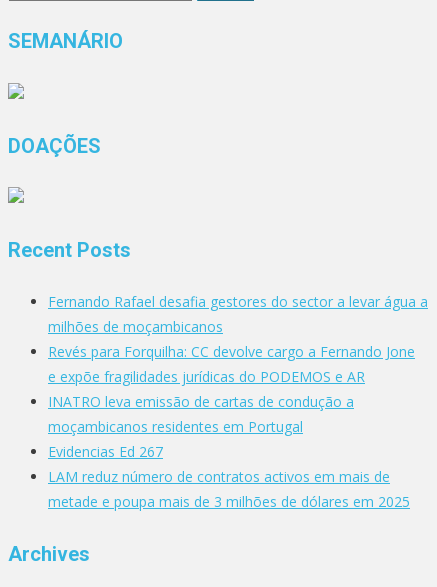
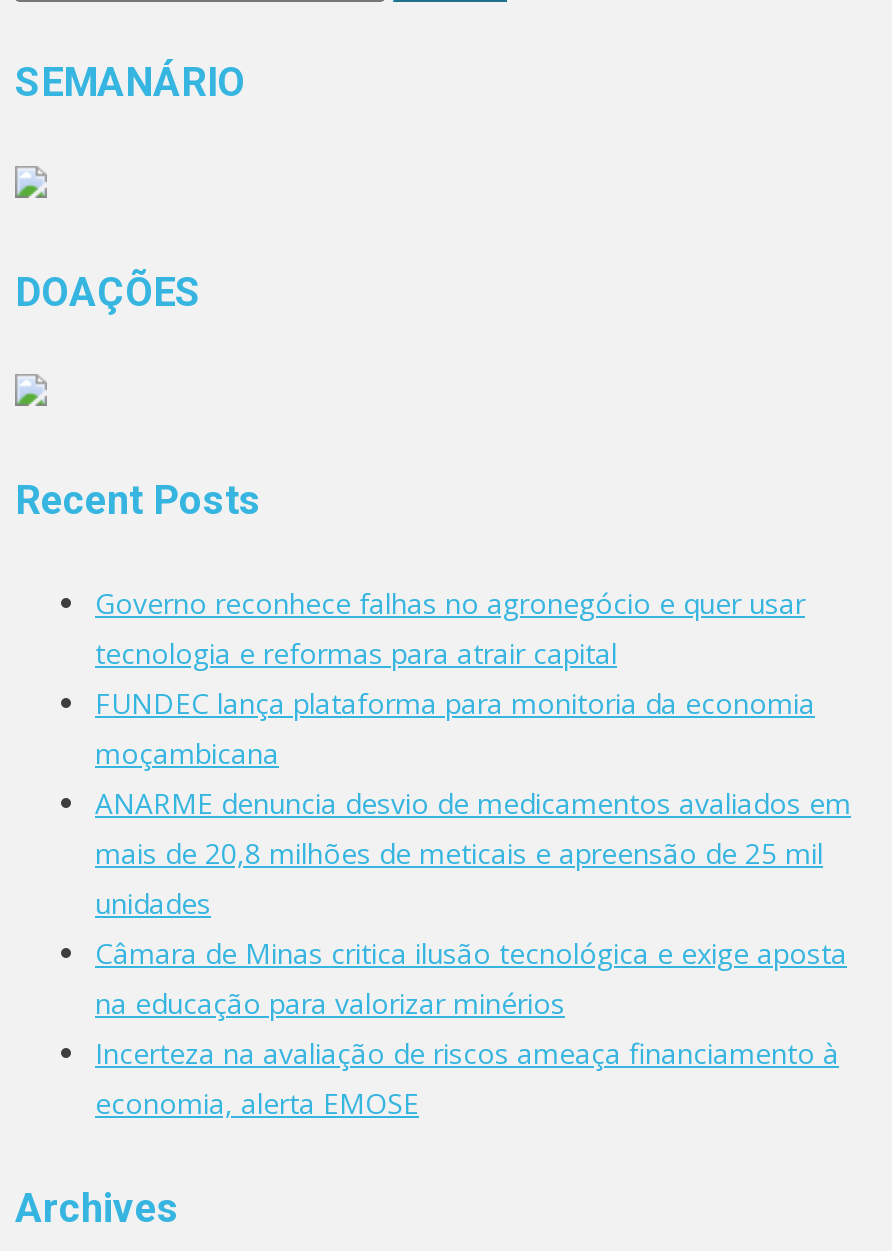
[48,292,428,511] Fernando Rafael desafia gestores do sector a levar água a | milhões de moçambicanos | Revés para Forquilha: CC devolve cargo a Fernando Jone | e expõe fragilidades jurídicas do PODEMOS e AR | INATRO leva emissão de cartas de condução a | moçambicanos residentes em Portugal | Evidencias Ed 267 | LAM reduz número de contratos activos em mais de | metade e poupa mais de 3 milhões de dólares em 2025 -> [95,585,851,1123] Governo reconhece falhas no agronegócio e quer usar | tecnologia e reformas para atrair capital | FUNDEC lança plataforma para monitoria da economia | moçambicana | ANARME denuncia desvio de medicamentos avaliados em | mais de 20,8 milhões de meticais e apreensão de 25 mil | unidades | Câmara de Minas critica ilusão tecnológica e exige aposta | na educação para valorizar minérios | Incerteza na avaliação de riscos ameaça financiamento à | economia, alerta EMOSE

